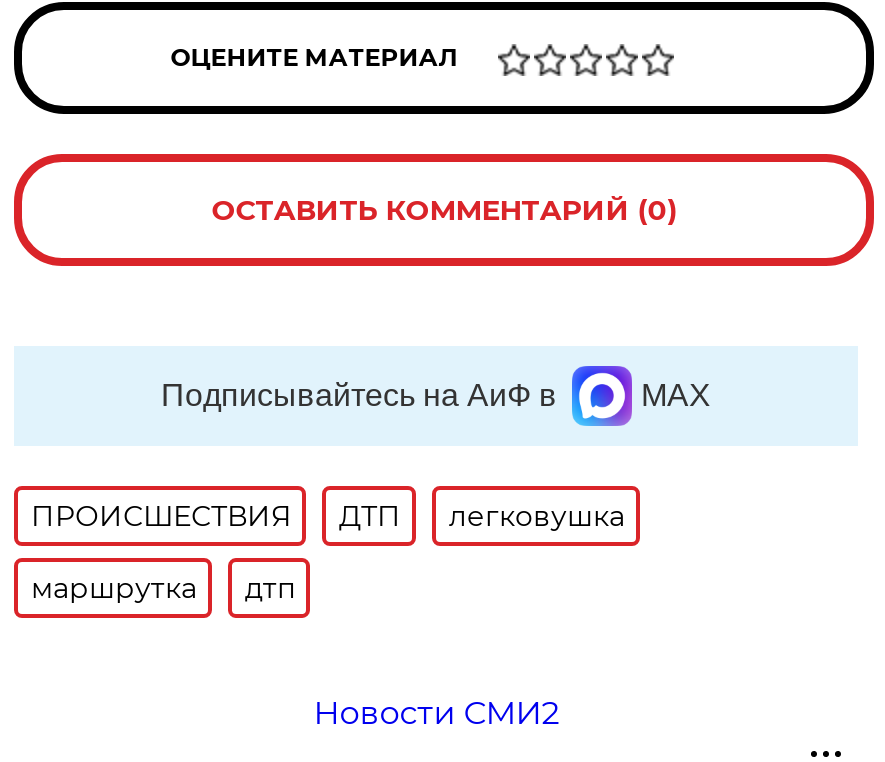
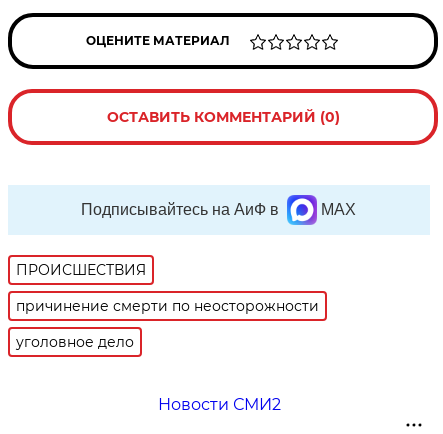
[339,498,625,534] ДТП | легковушка -> [16,297,319,315] причинение смерти по неосторожности
[31,570,295,606] маршрутка | дтп -> [16,333,134,351] уголовное дело

